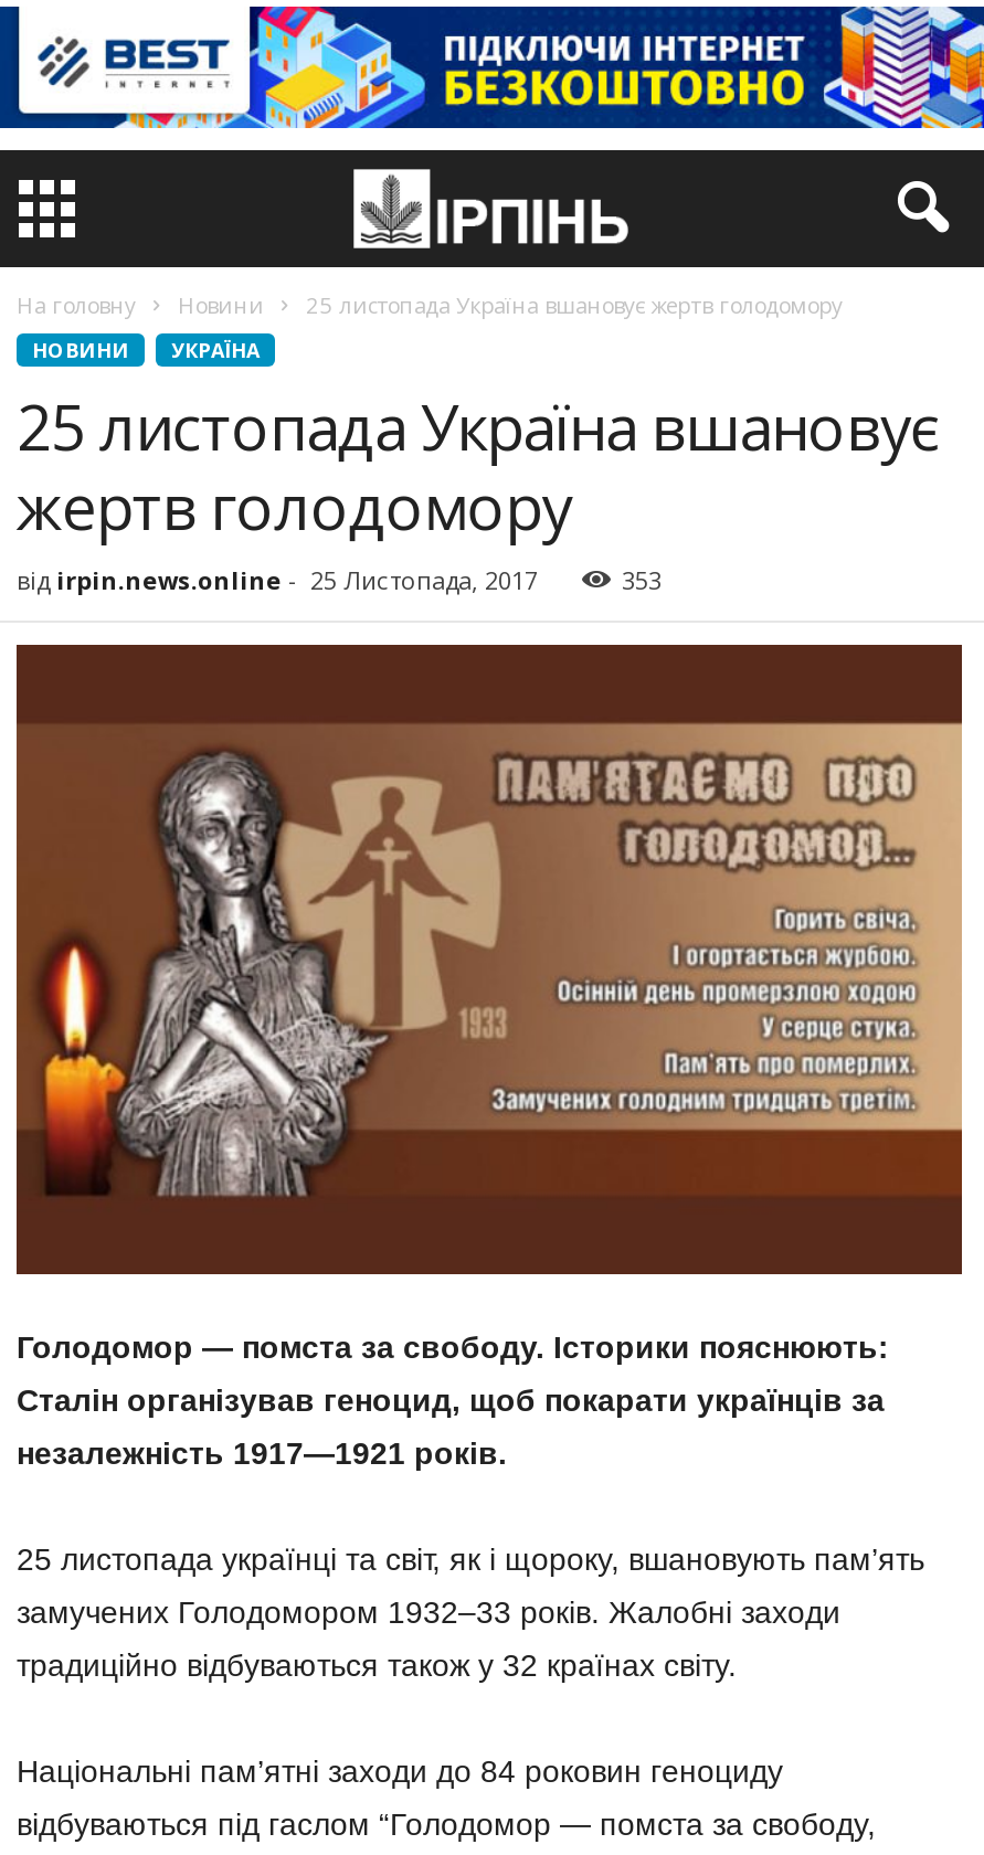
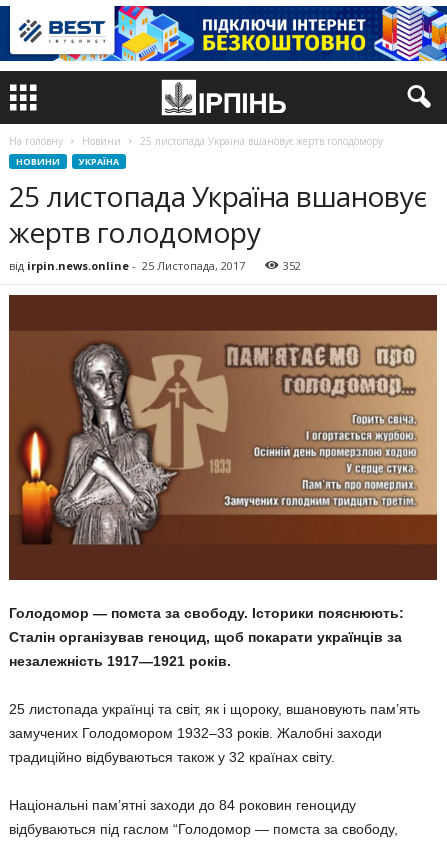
[622,563,662,596] 353 -> [283,258,301,273] 352

